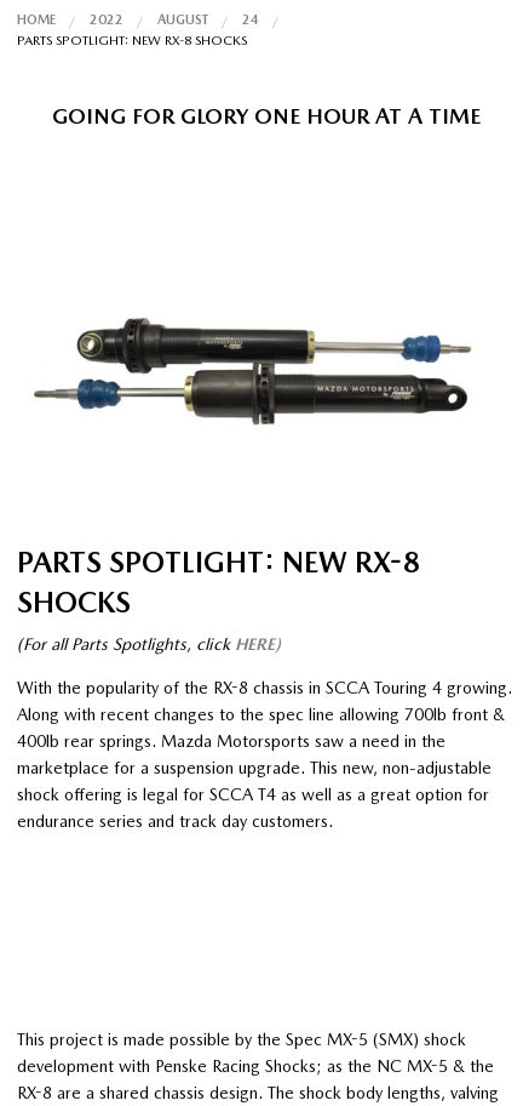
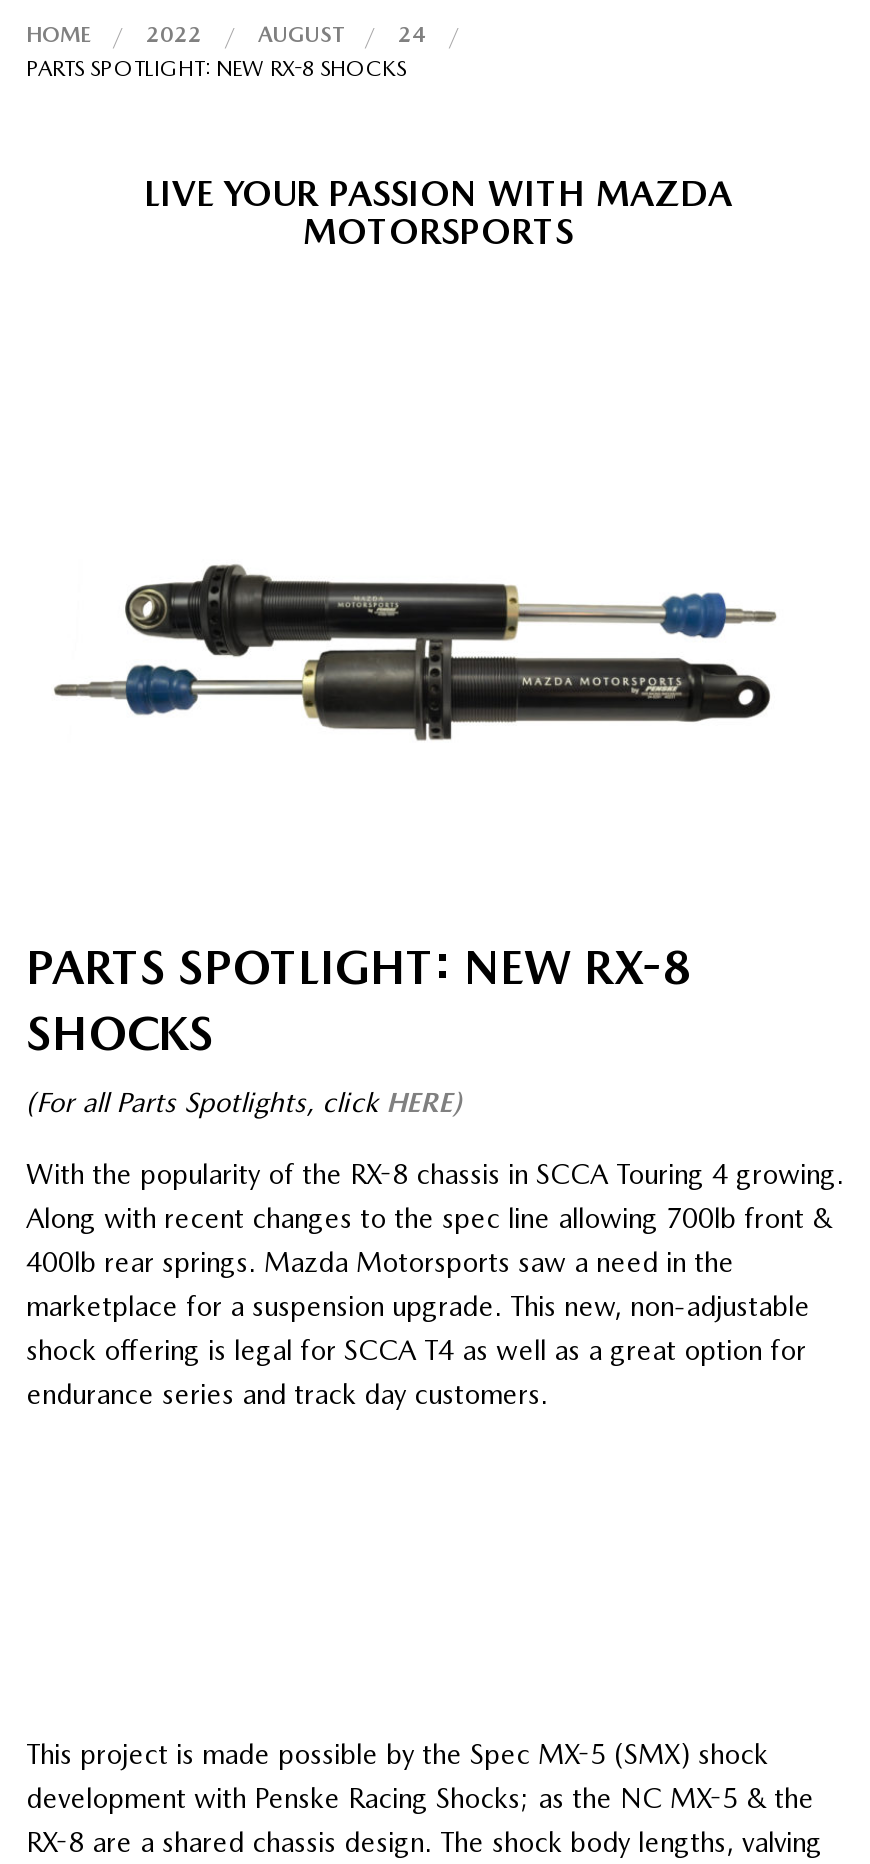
[52,103,481,128] GOING FOR GLORY ONE HOUR AT A TIME -> [144,172,732,252] LIVE YOUR PASSION WITH MAZDA | MOTORSPORTS

